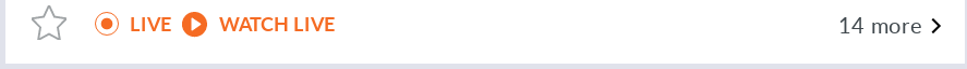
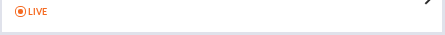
[219,9,921,39] WATCH LIVE | 14 more -> none

